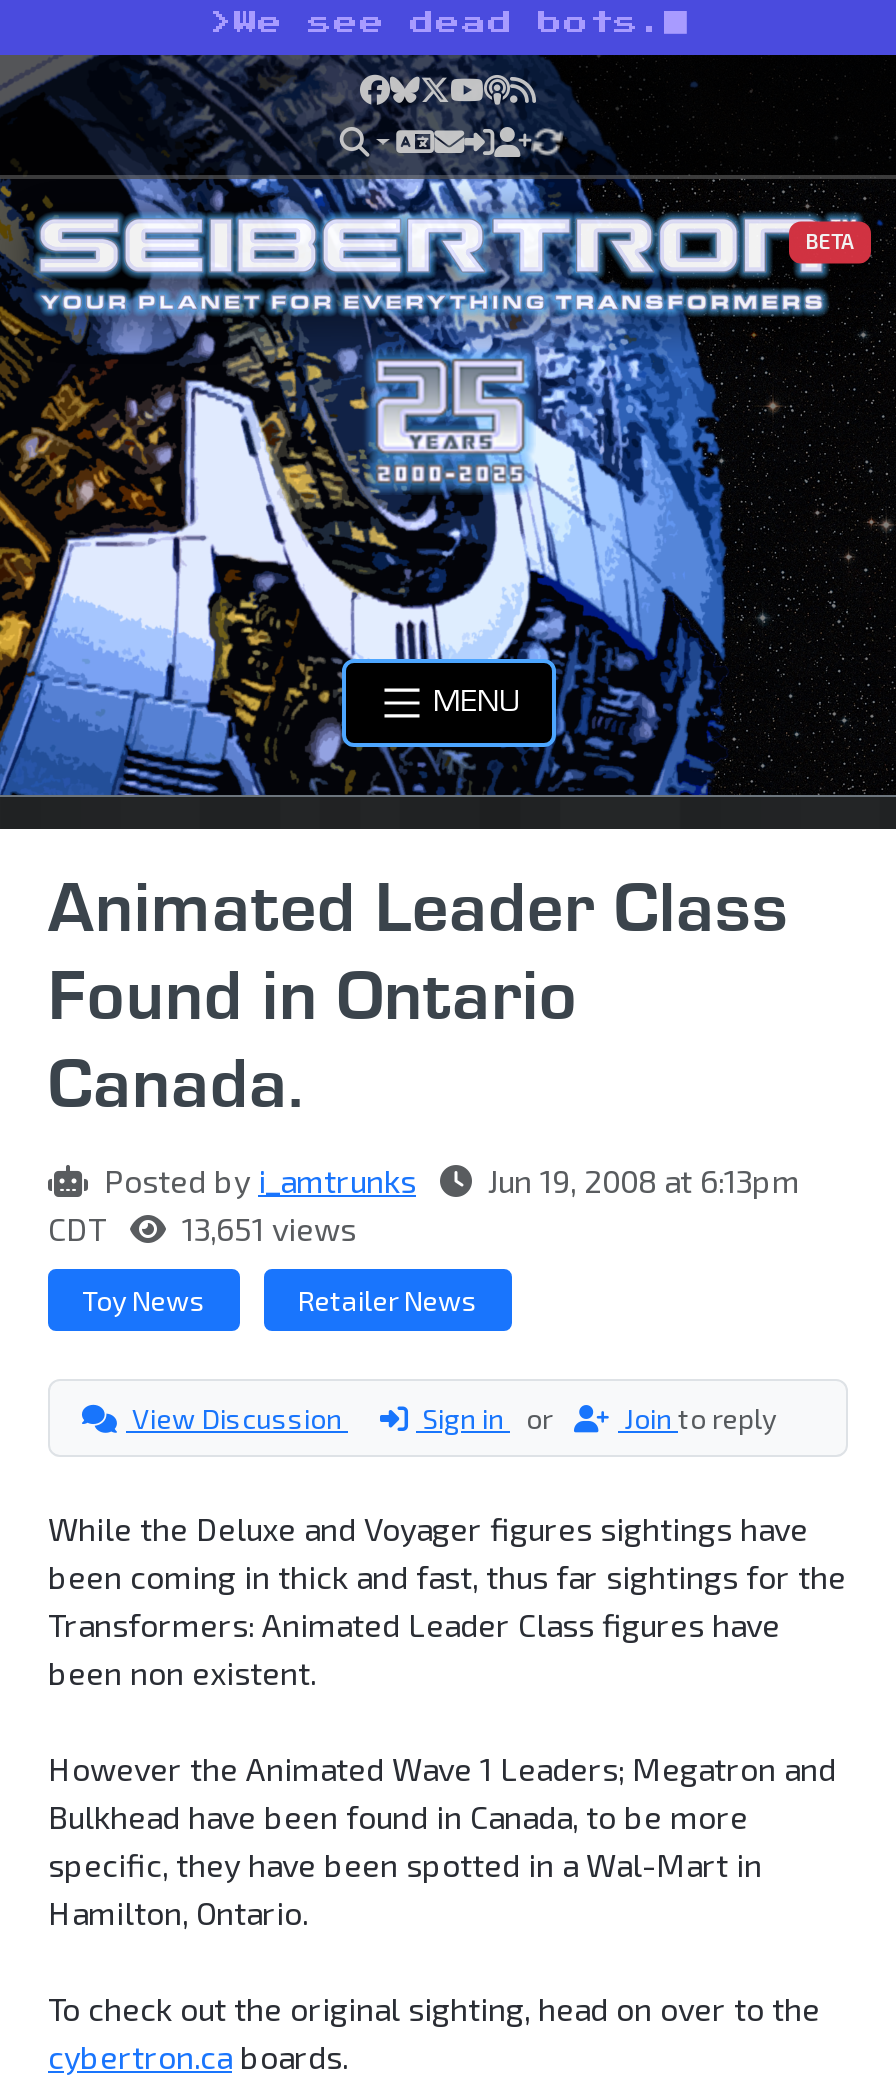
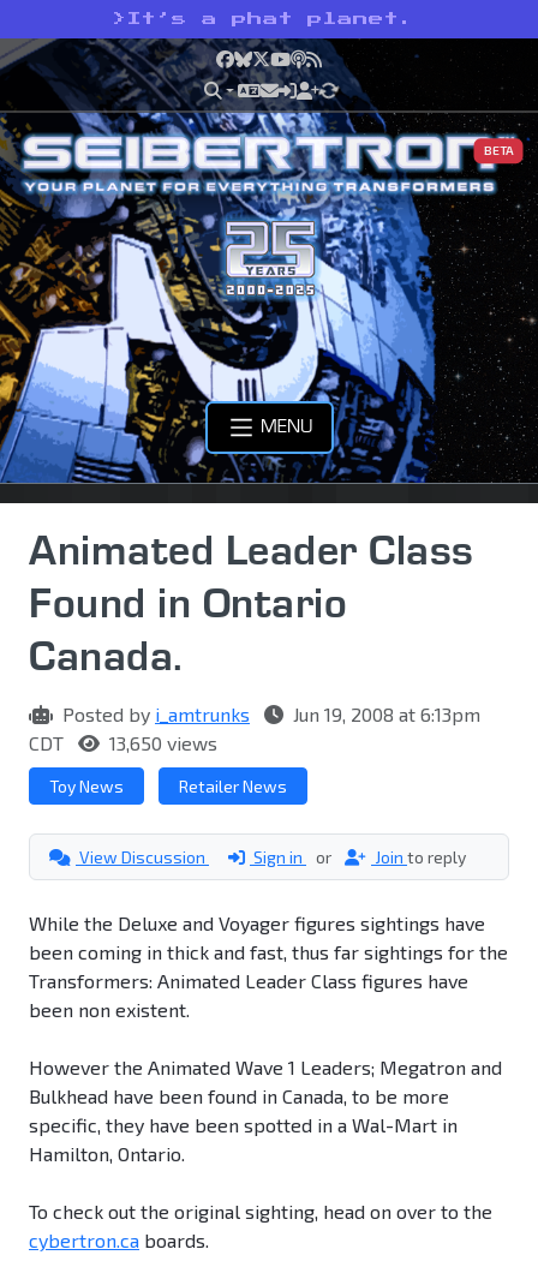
[210,11,664,35] > We see dead bots. -> [112,12,413,26] > It’s a phat planet.
[48,1209,356,1247] CDT 13,651 views -> [29,732,217,754] CDT 13,650 views

